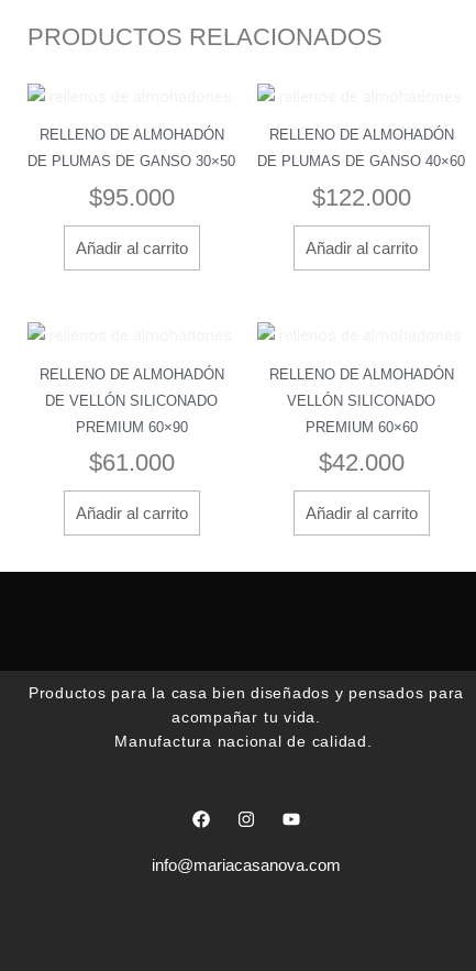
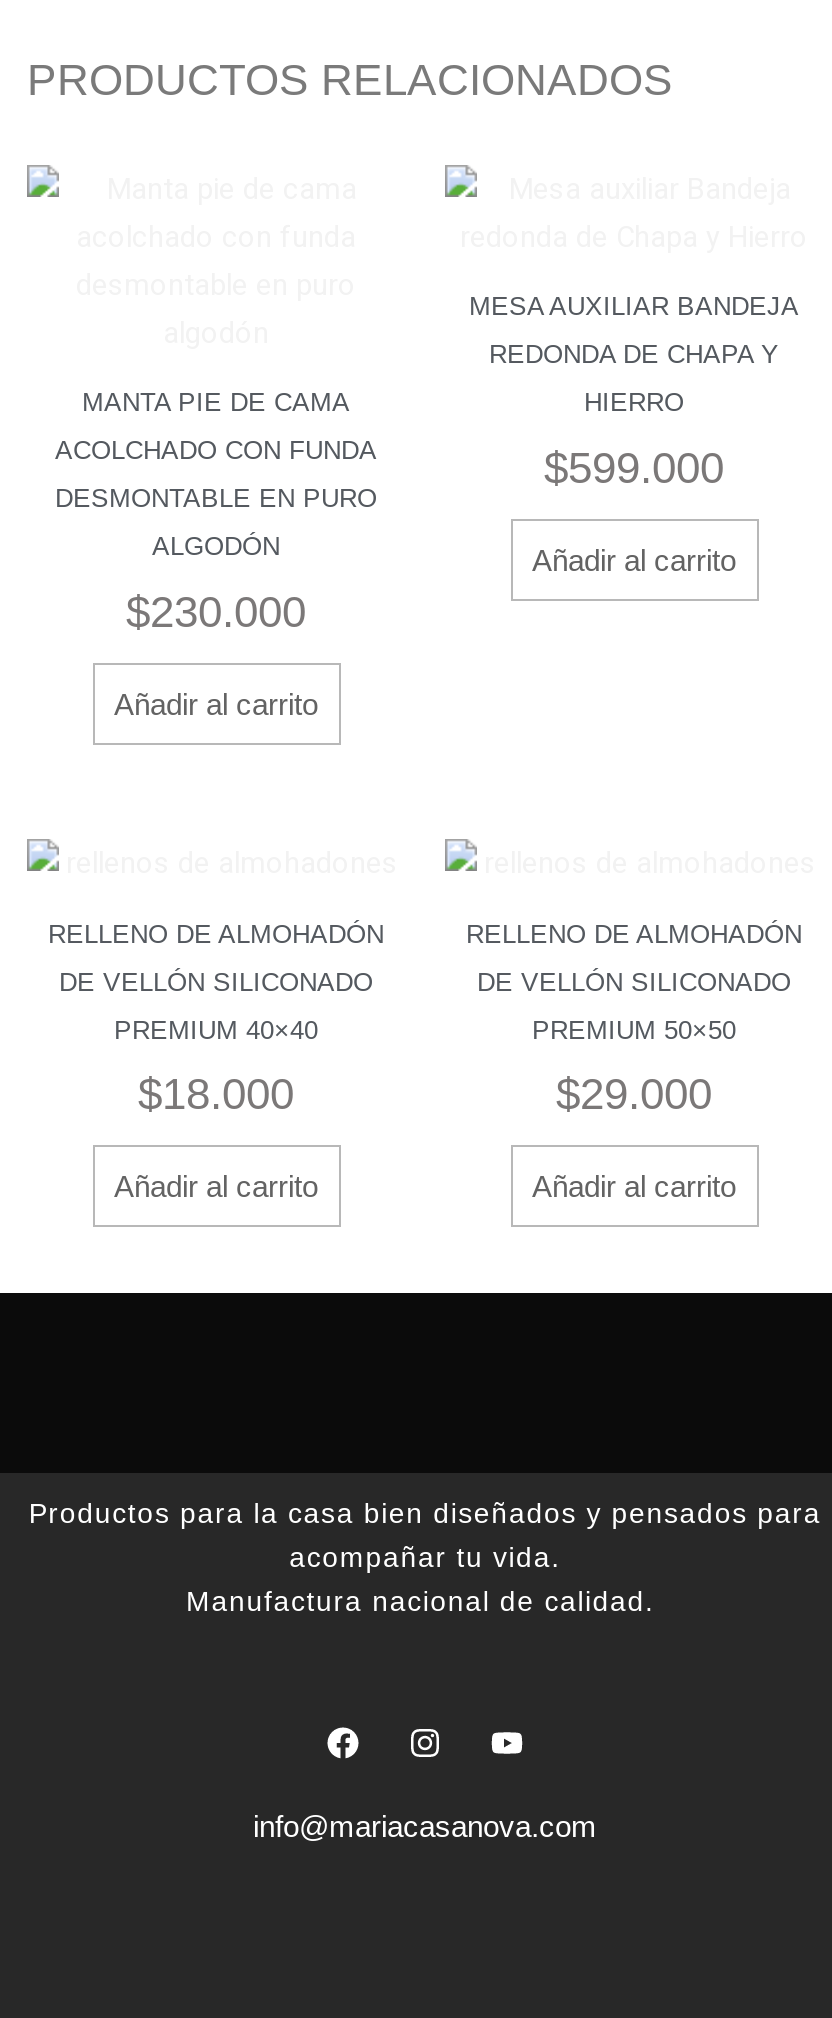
[27,127,235,211] RELLENO DE ALMOHADÓN | DE PLUMAS DE GANSO 30×50 | $95.000 -> [55,388,377,637] MANTA PIE DE CAMA | ACOLCHADO CON FUNDA | DESMONTABLE EN PURO | ALGODÓN | $230.000
[257,127,465,211] RELLENO DE ALMOHADÓN | DE PLUMAS DE GANSO 40×60 | $122.000 -> [469,292,799,493] MESA AUXILIAR BANDEJA | REDONDA DE CHAPA Y | HIERRO | $599.000
[287,393,435,409] VELLÓN SILICONADO -> [477,967,791,997] DE VELLÓN SILICONADO
[75,419,187,435] PREMIUM 60×90 -> [114,1015,318,1045] PREMIUM 40×40
[305,419,417,435] PREMIUM 60×60 -> [532,1015,736,1045] PREMIUM 50×50
[88,449,174,477] $61.000 -> [138,1070,294,1120] $18.000
[318,449,404,477] $42.000 -> [556,1070,712,1120] $29.000

